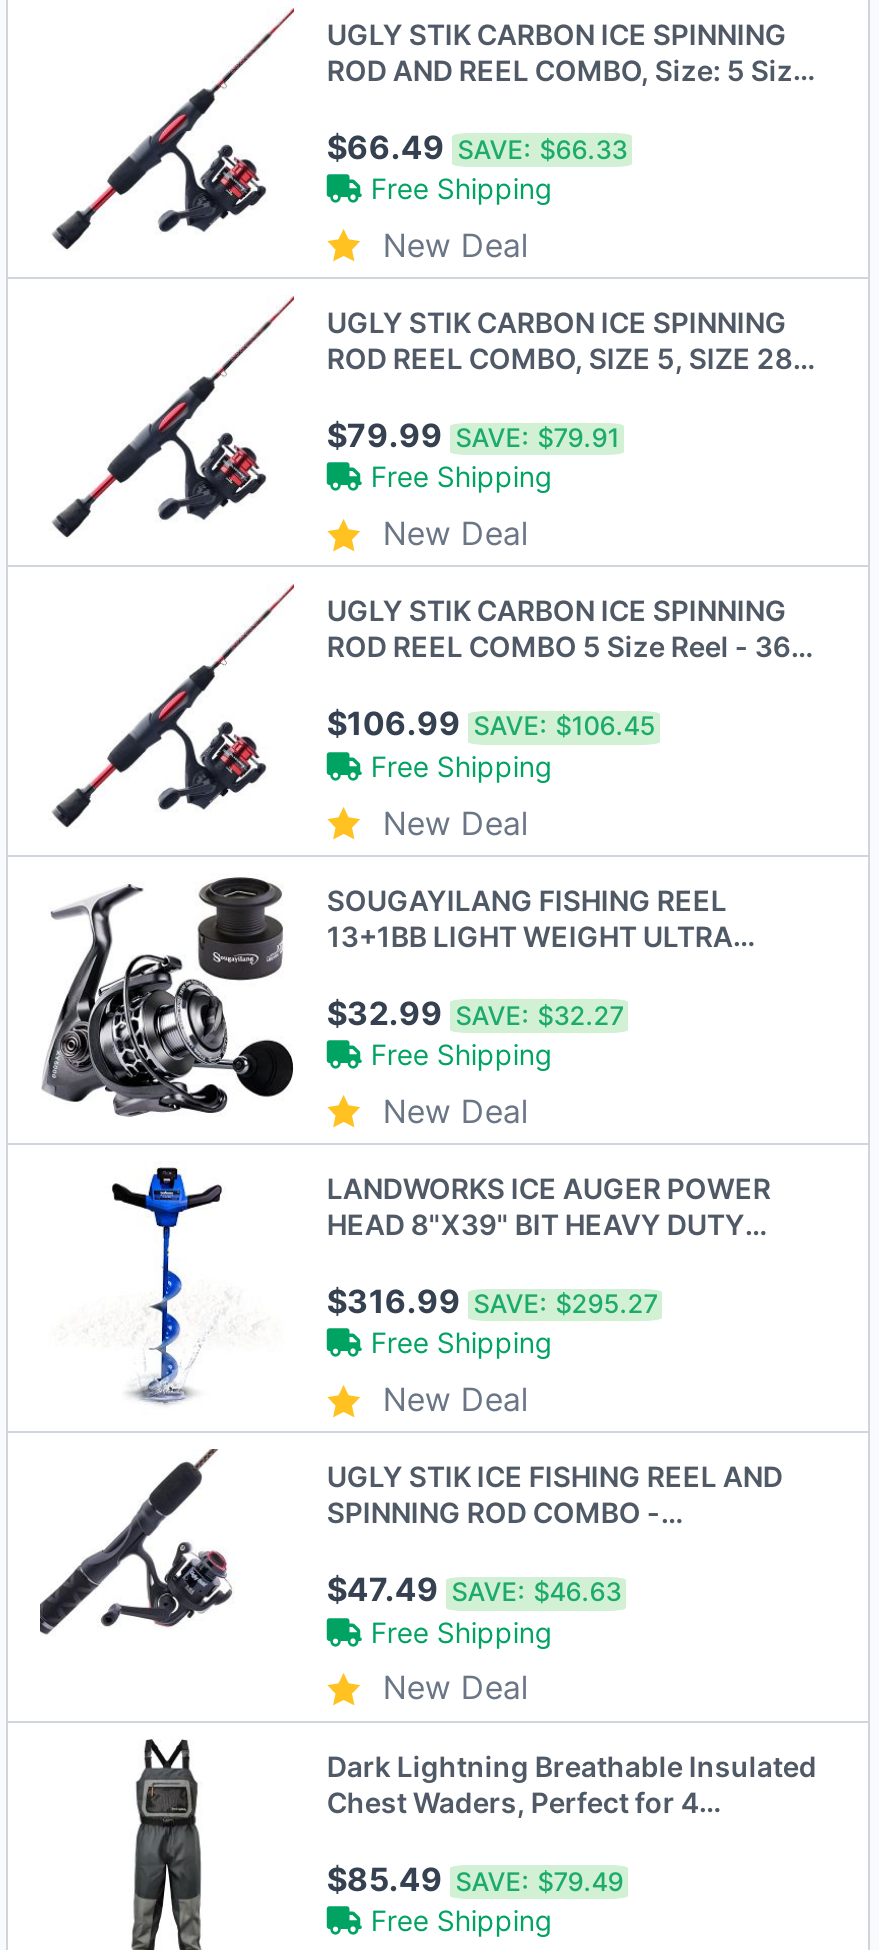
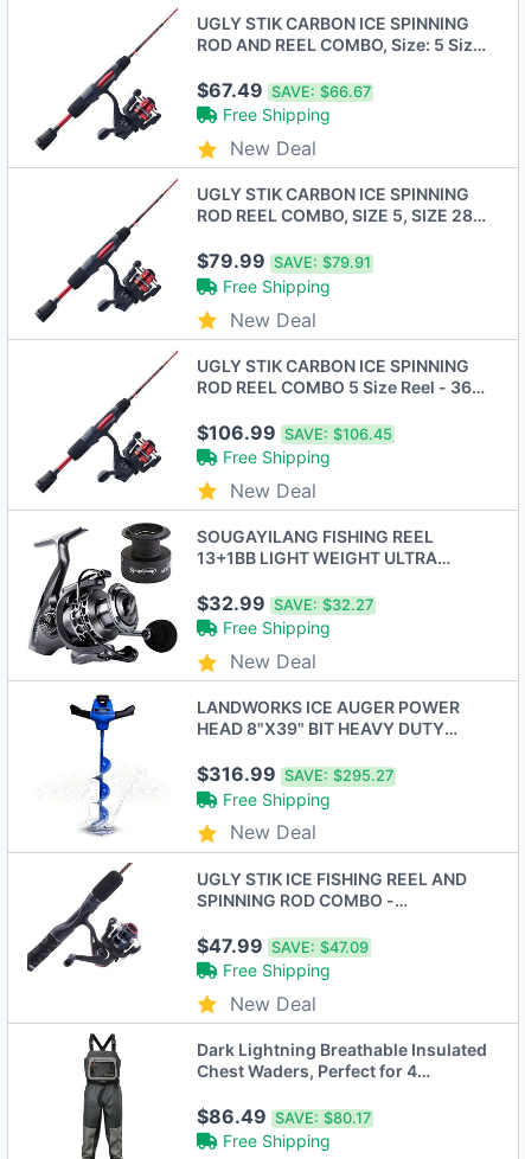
[327,126,627,166] $66.49 SAVE: $66.33 -> [197,78,371,102] $67.49 SAVE: $66.67
[327,1569,621,1609] $47.49 SAVE: $46.63 -> [197,933,368,957] $47.99 SAVE: $47.09
[327,1858,623,1898] $85.49 SAVE: $79.49 -> [197,1104,371,1128] $86.49 SAVE: $80.17

